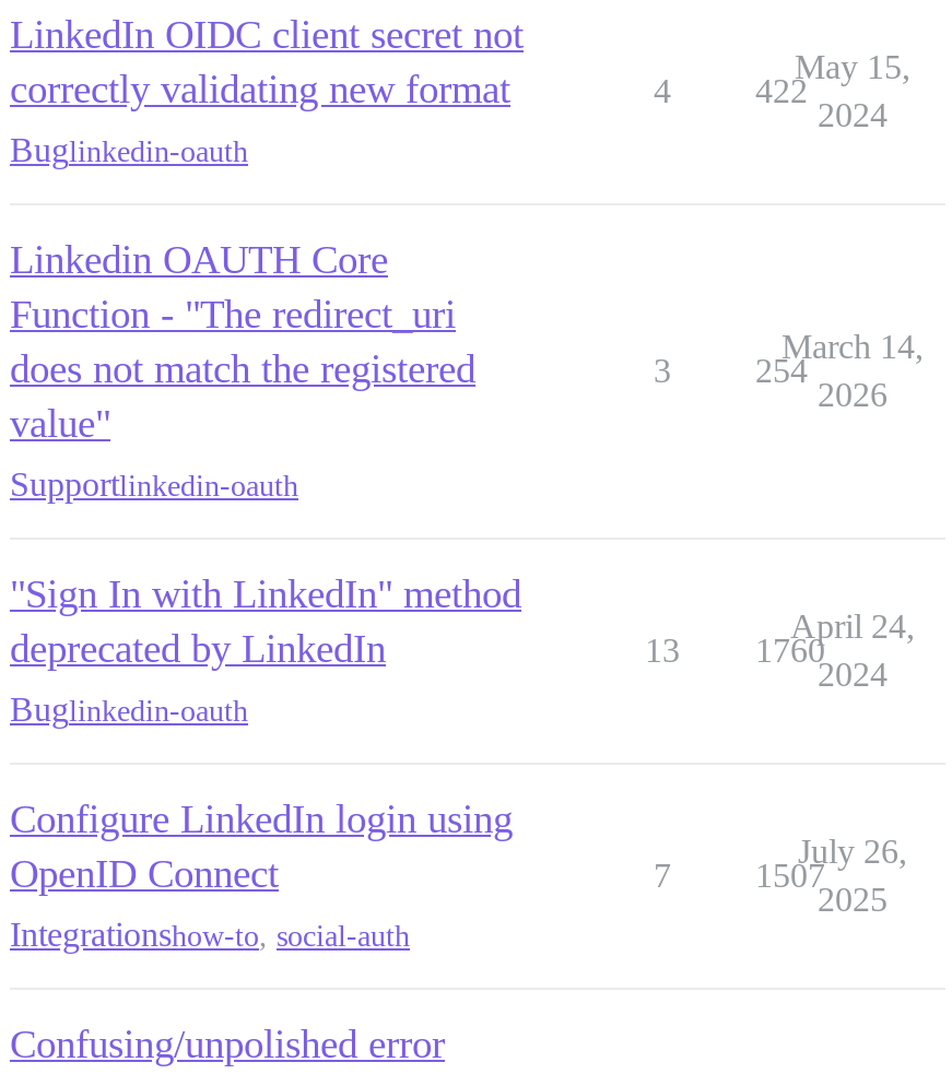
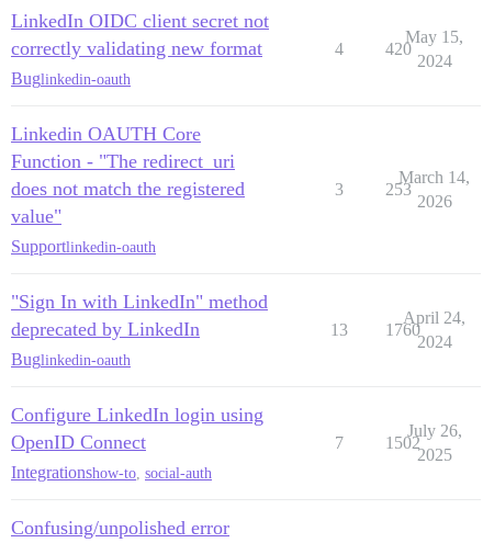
[755,72,808,109] 422 -> [385,40,412,59] 420
[755,352,808,389] 254 -> [385,180,412,199] 253
[755,857,825,894] 1507 -> [385,434,420,452] 1502

